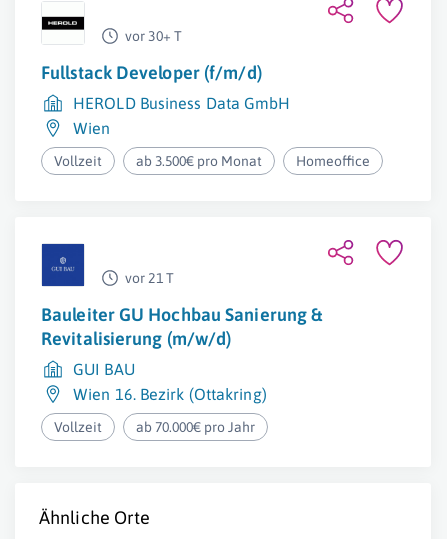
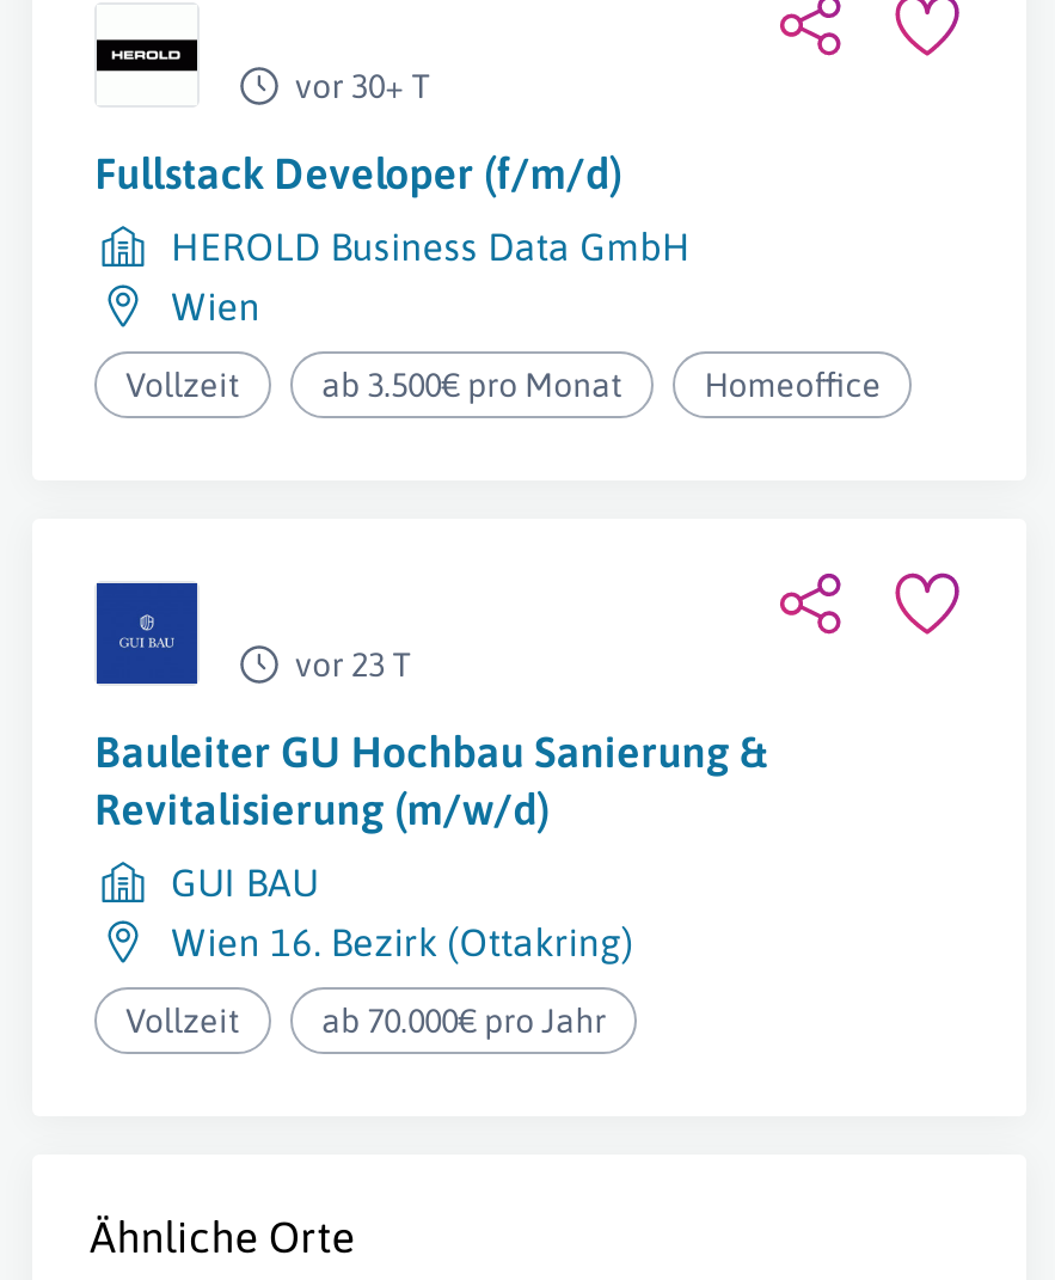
[125,270,174,286] vor 21 T -> [295,645,412,684] vor 23 T

